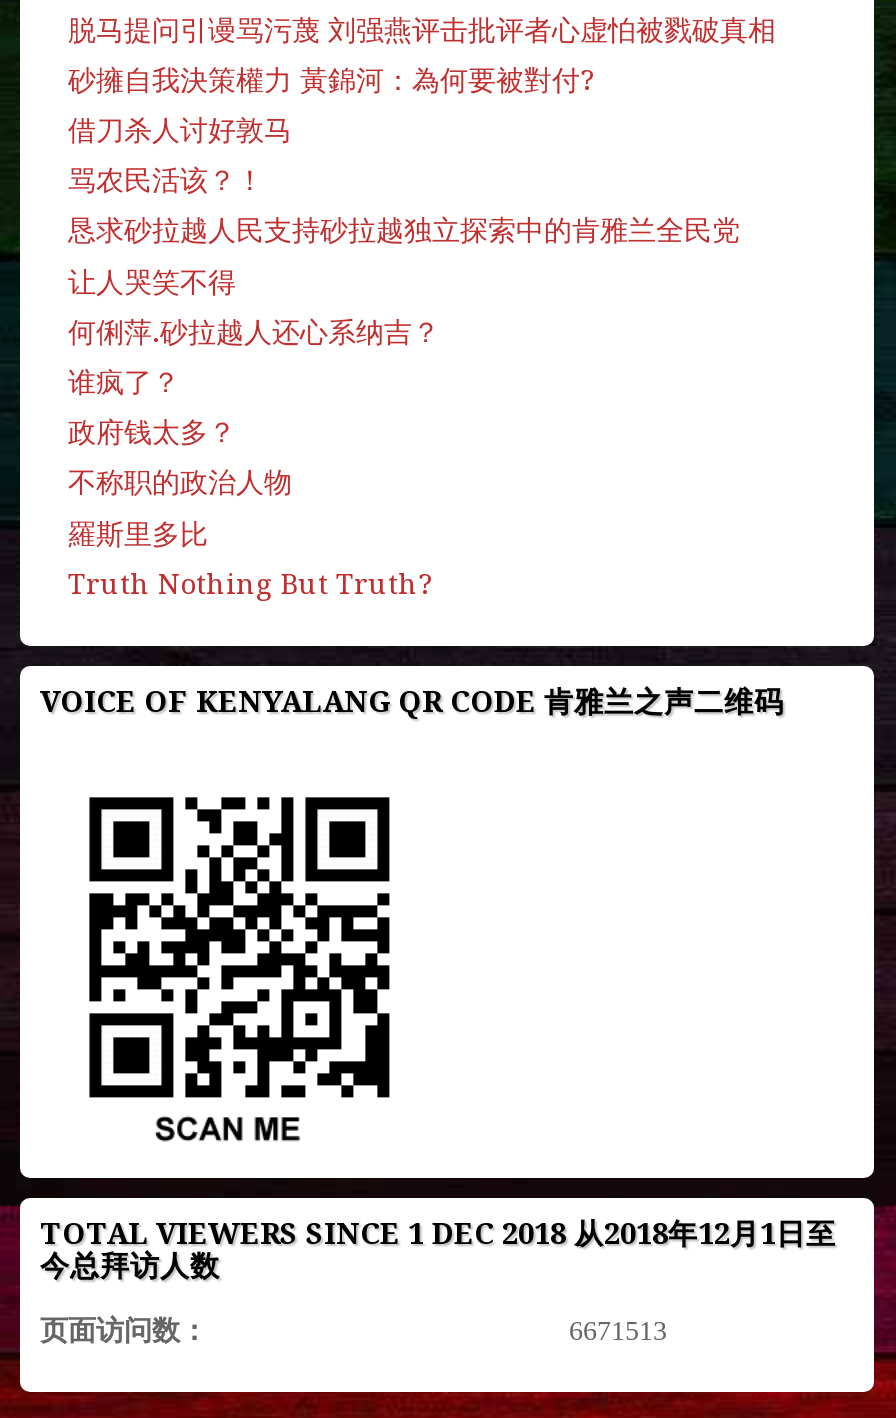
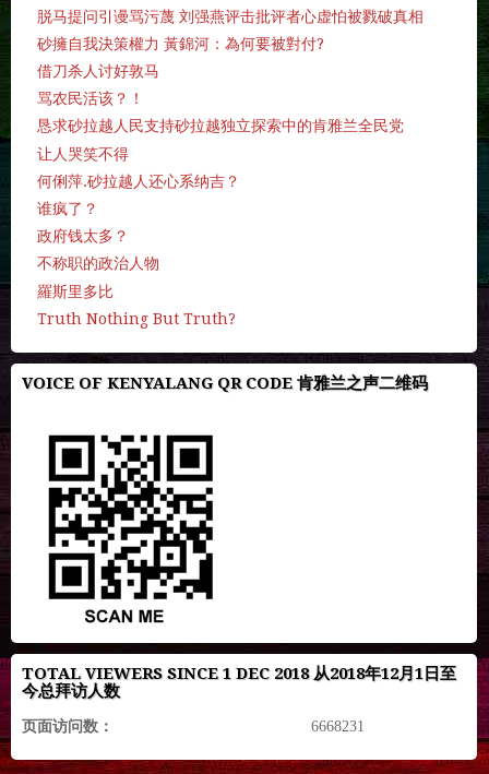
[569,1315,667,1345] 6671513 -> [311,718,364,734] 6668231

